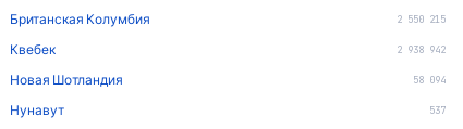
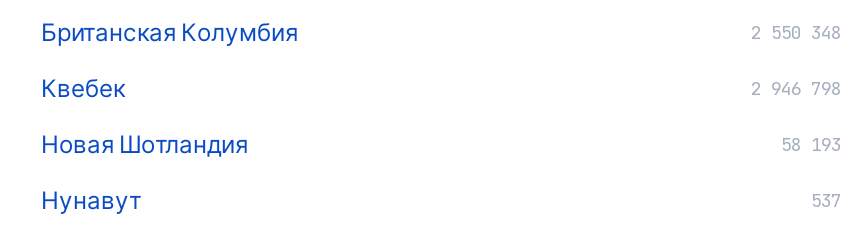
[397,12,446,25] 2 550 215 -> [751,20,841,44] 2 550 348
[397,43,446,56] 2 938 942 -> [751,76,841,100] 2 946 798
[413,73,446,86] 58 094 -> [781,132,841,156] 58 193

